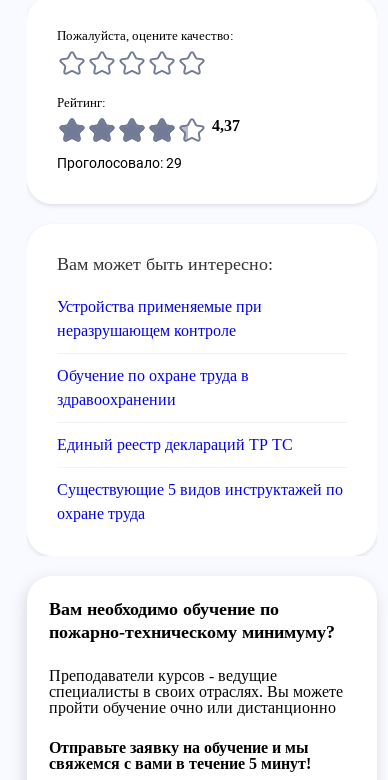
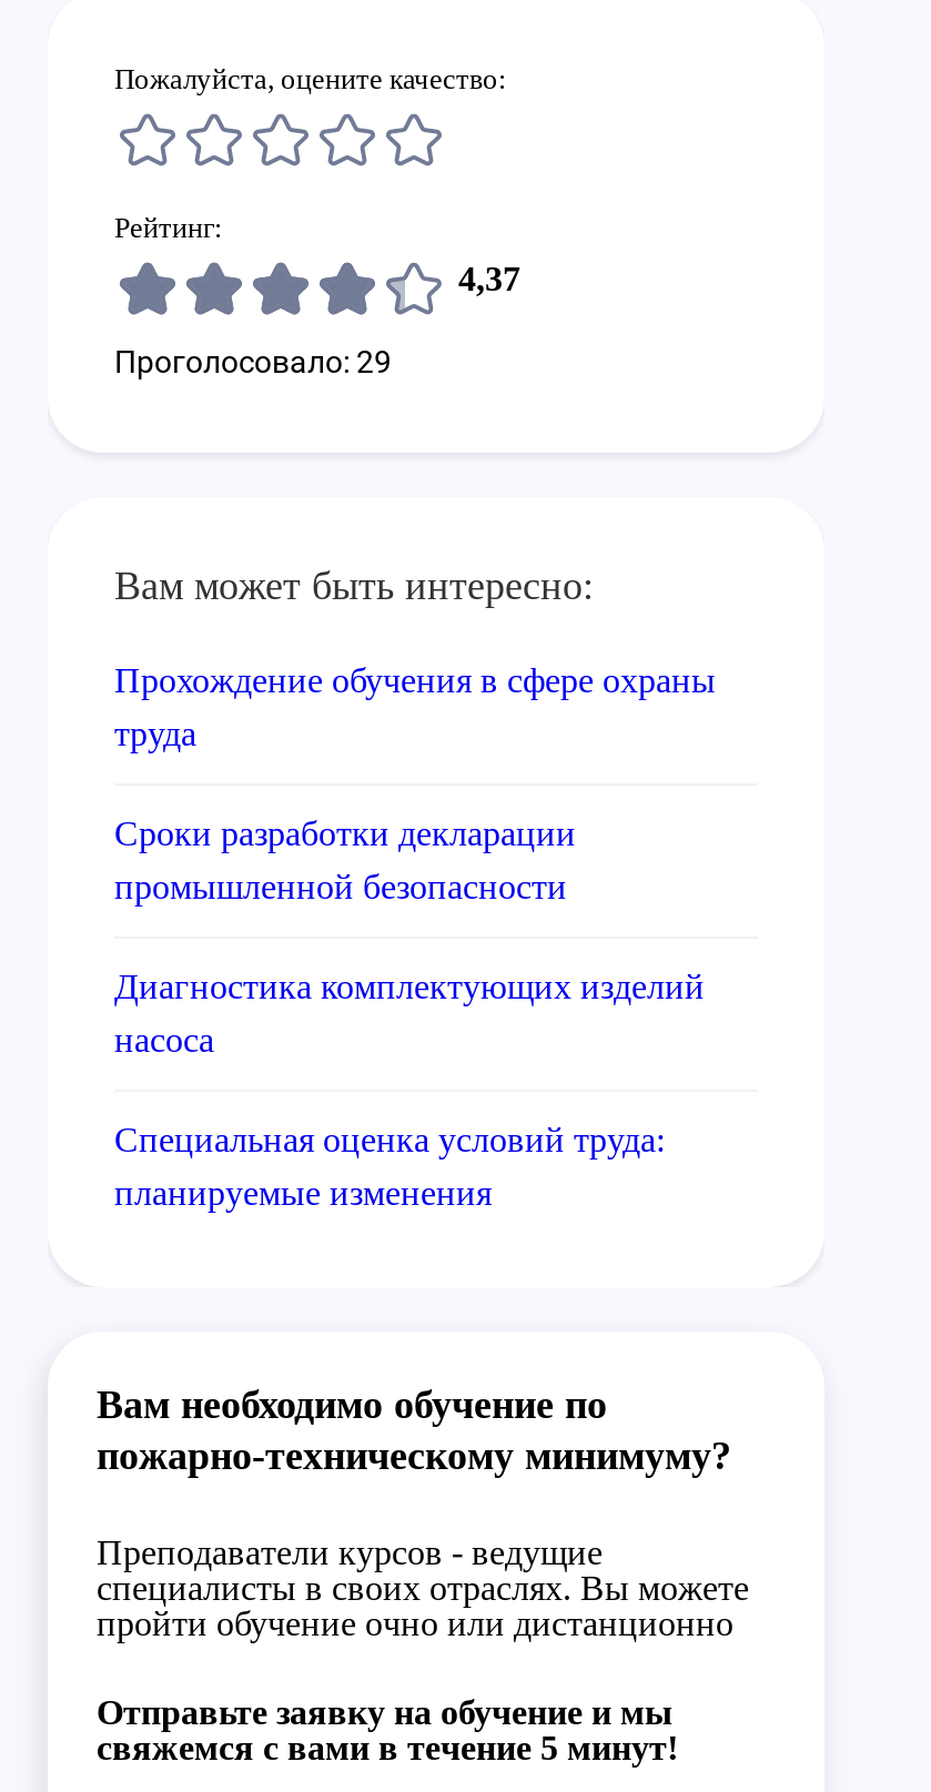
[57,298,262,339] Устройства применяемые при | неразрушающем контроле -> [114,661,716,752] Прохождение обучения в сфере охраны | труда
[57,367,249,408] Обучение по охране труда в | здравоохранении -> [114,814,576,905] Сроки разработки декларации | промышленной безопасности
[57,436,293,453] Единый реестр деклараций ТР ТС -> [114,968,705,1059] Диагностика комплектующих изделий | насоса
[57,481,343,522] Существующие 5 видов инструктажей по | охране труда -> [114,1121,665,1212] Специальная оценка условий труда: | планируемые изменения

